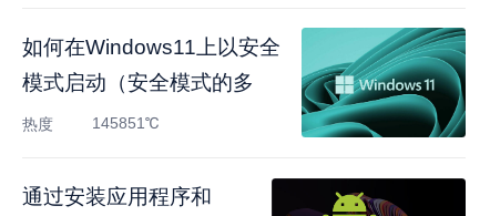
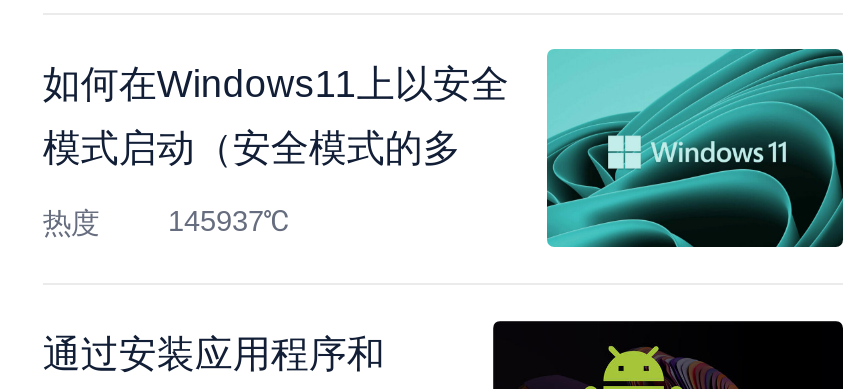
[91,115,159,132] 145851℃ -> [168,206,290,238] 145937℃

